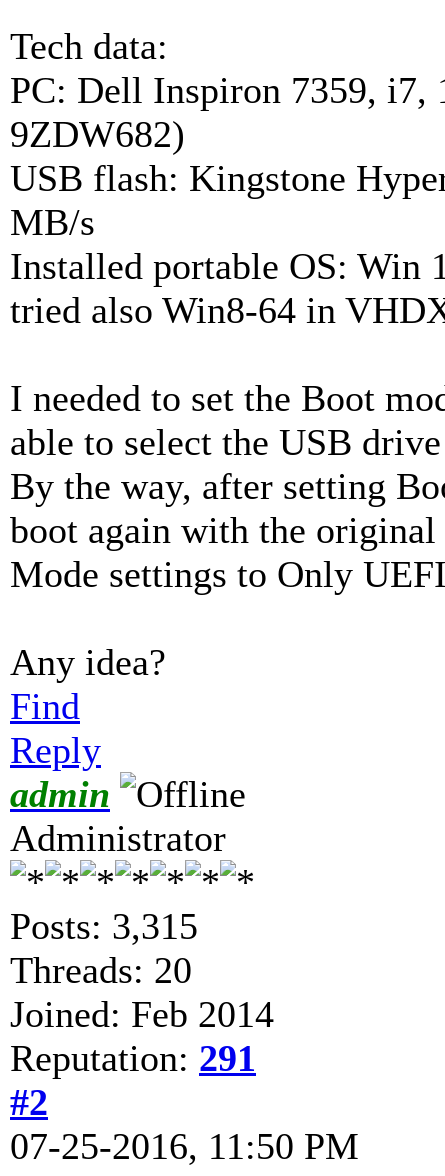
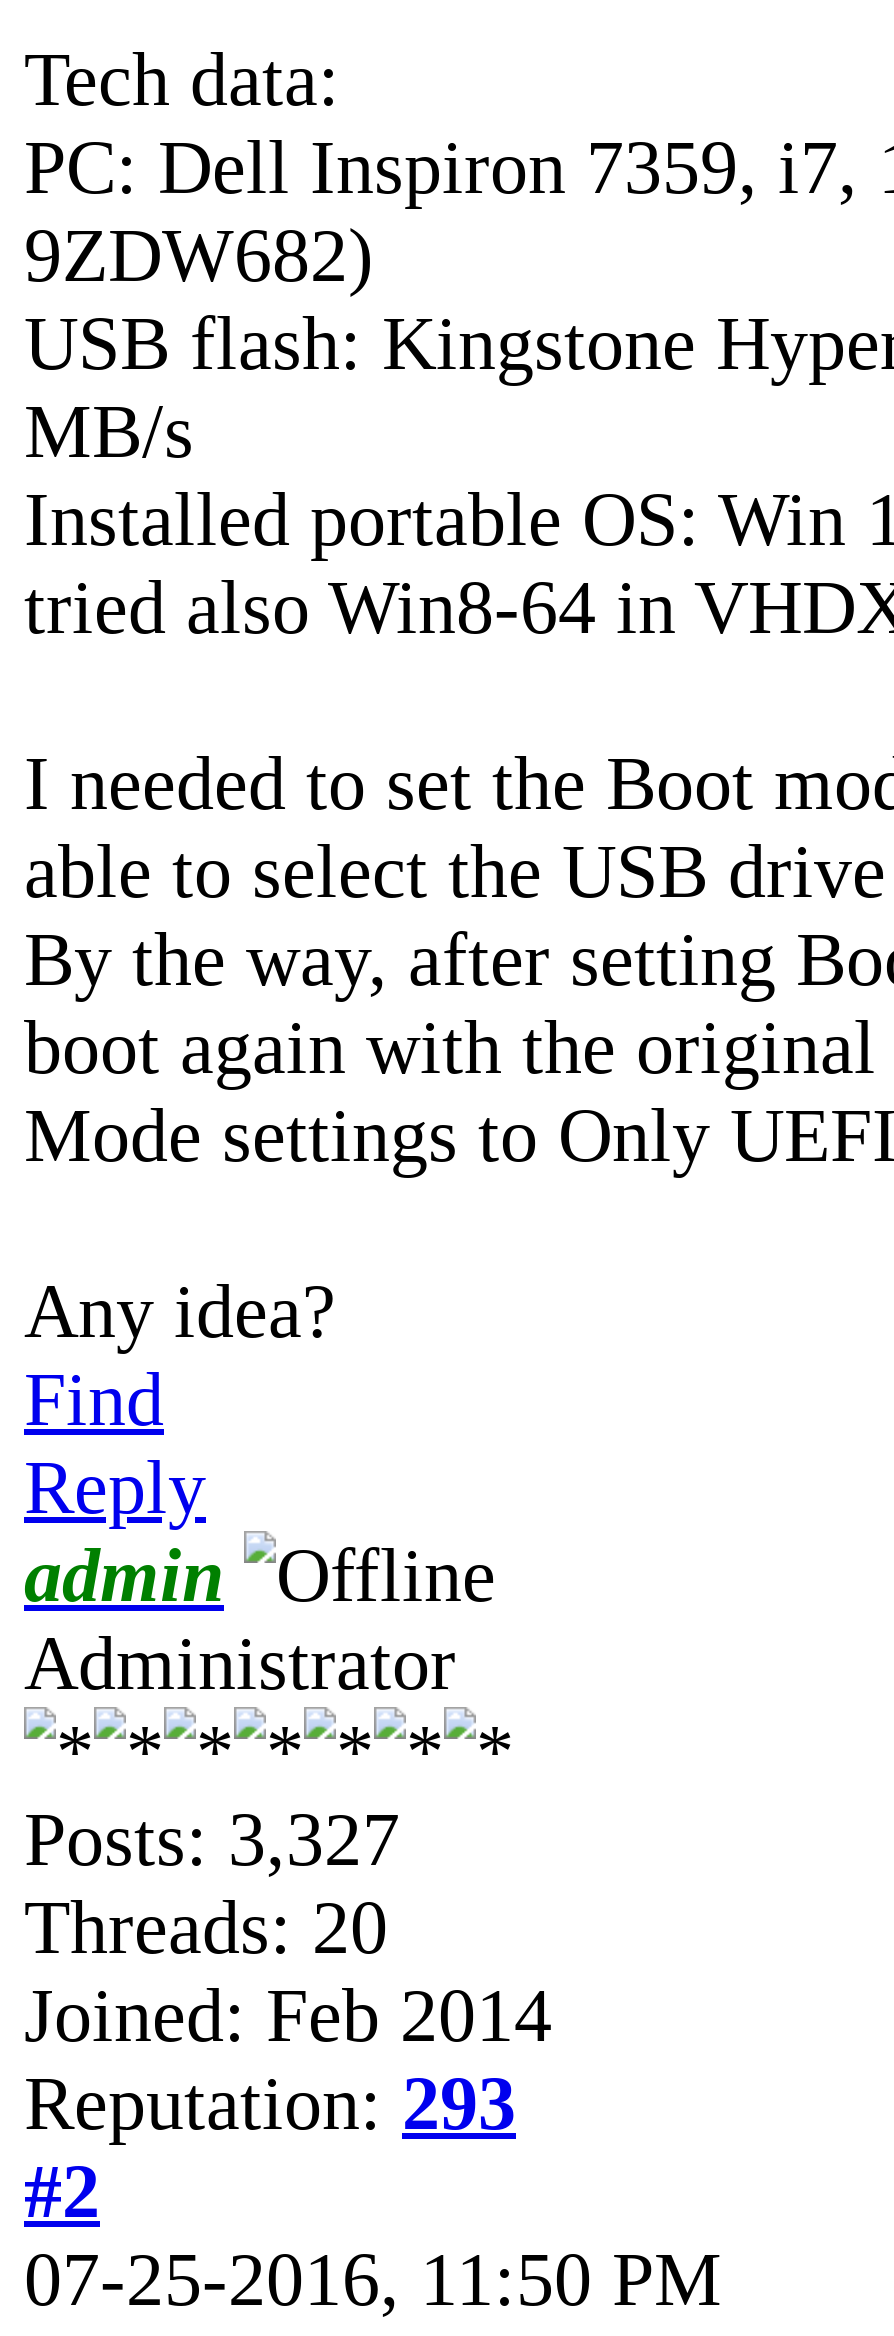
[10,905,198,947] Posts: 3,315 -> [24,1796,400,1880] Posts: 3,327
[10,1037,256,1079] Reputation: 291 -> [24,2060,516,2144] Reputation: 293

